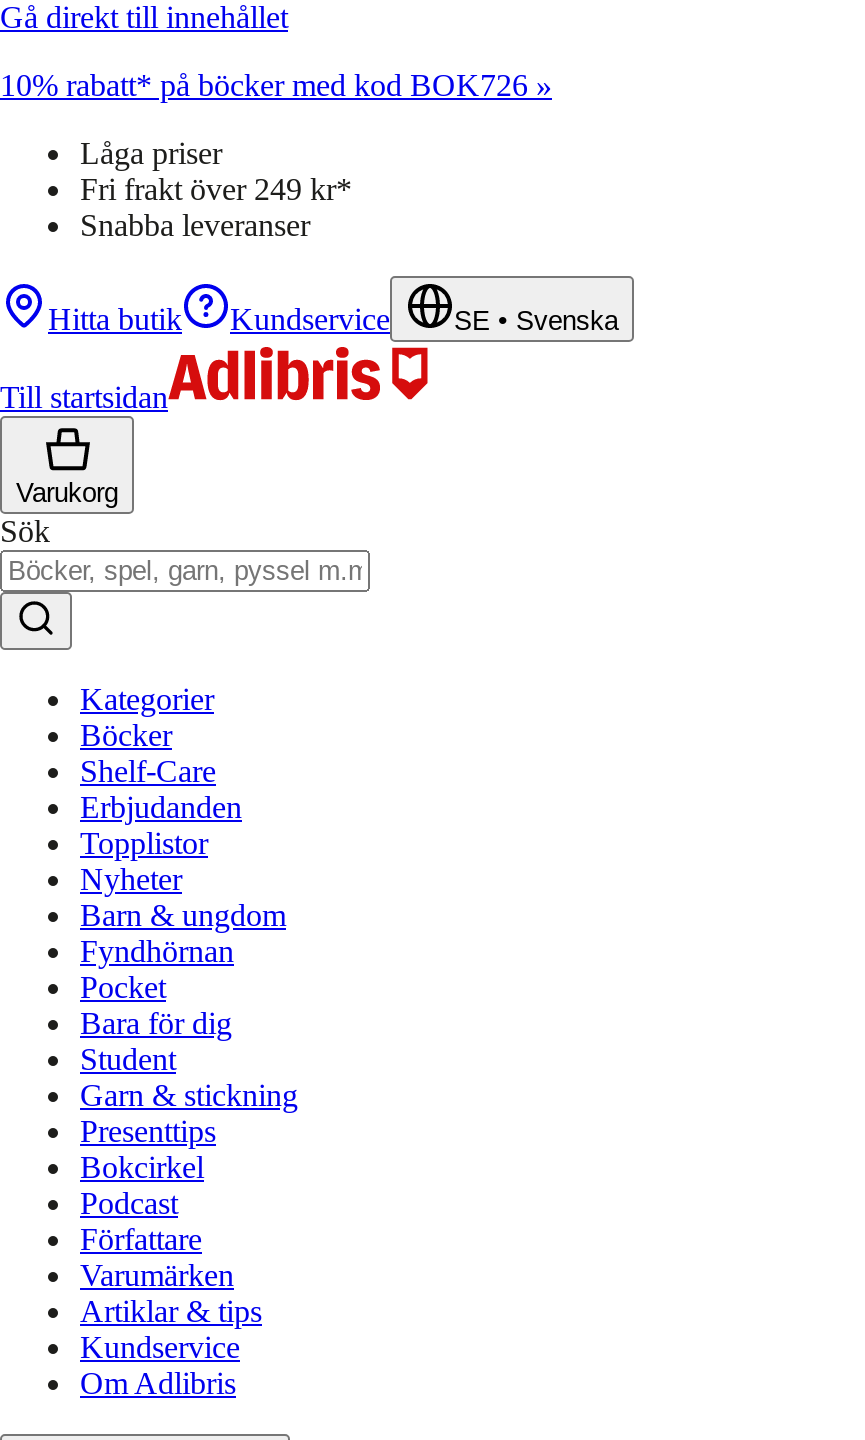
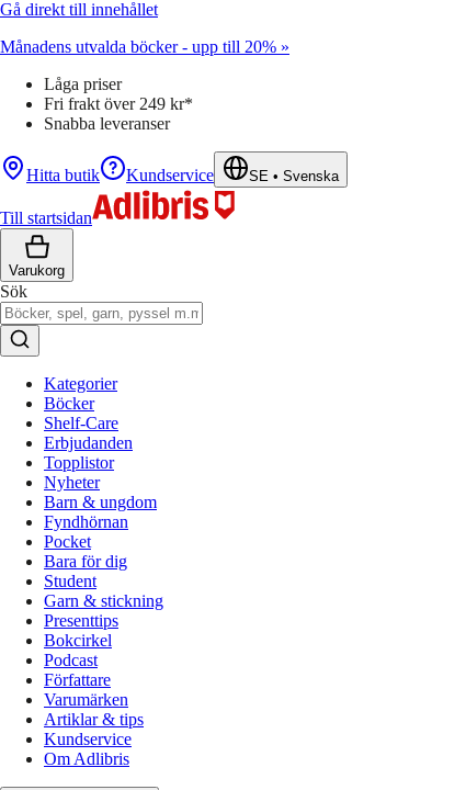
[0,68,552,102] 10% rabatt* på böcker med kod BOK726 » -> [0,37,289,56] Månadens utvalda böcker - upp till 20% »

